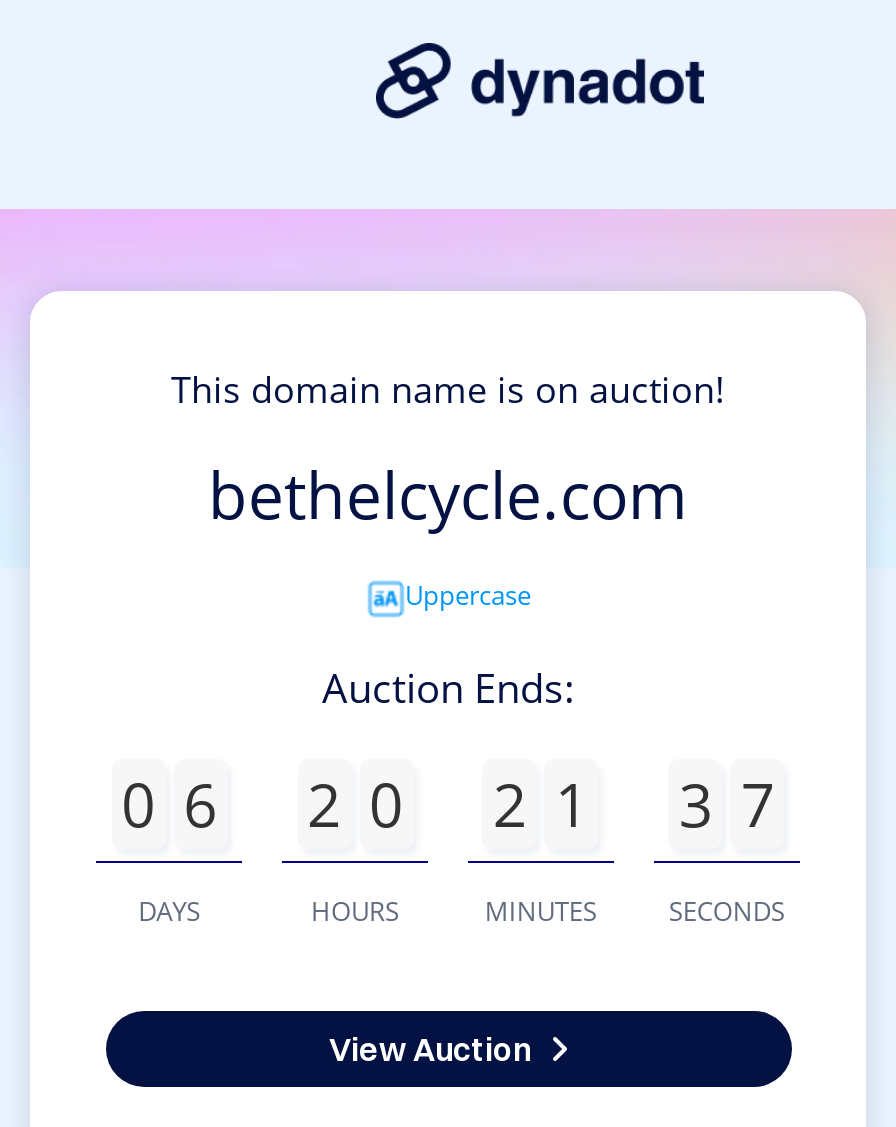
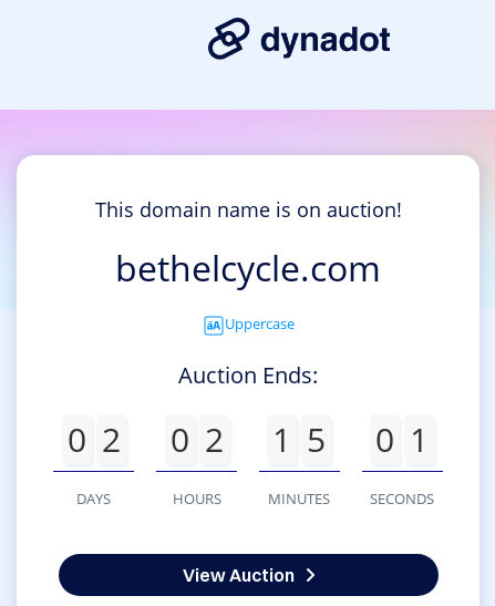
[121,763,217,845] 0 6 -> [67,417,120,462] 0 2
[307,763,403,845] 2 0 -> [170,417,223,462] 0 2
[493,763,589,845] 2 1 -> [273,417,326,462] 1 5
[679,763,775,845] 3 7 -> [376,417,429,462] 0 1

